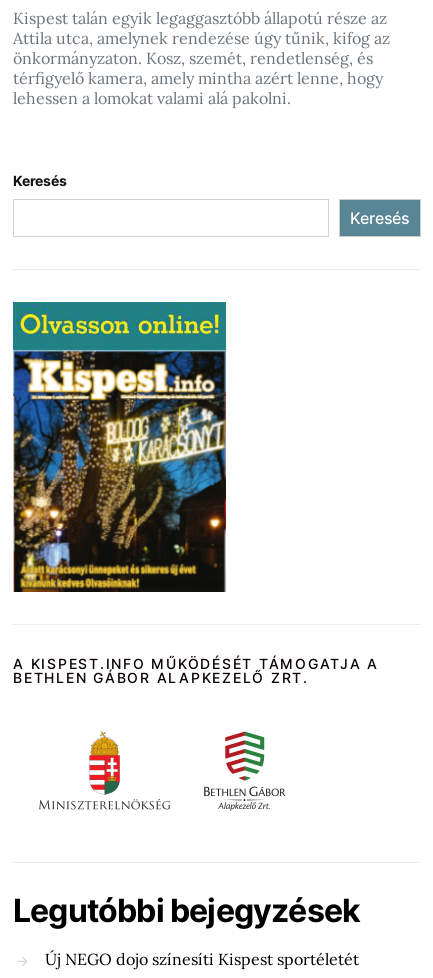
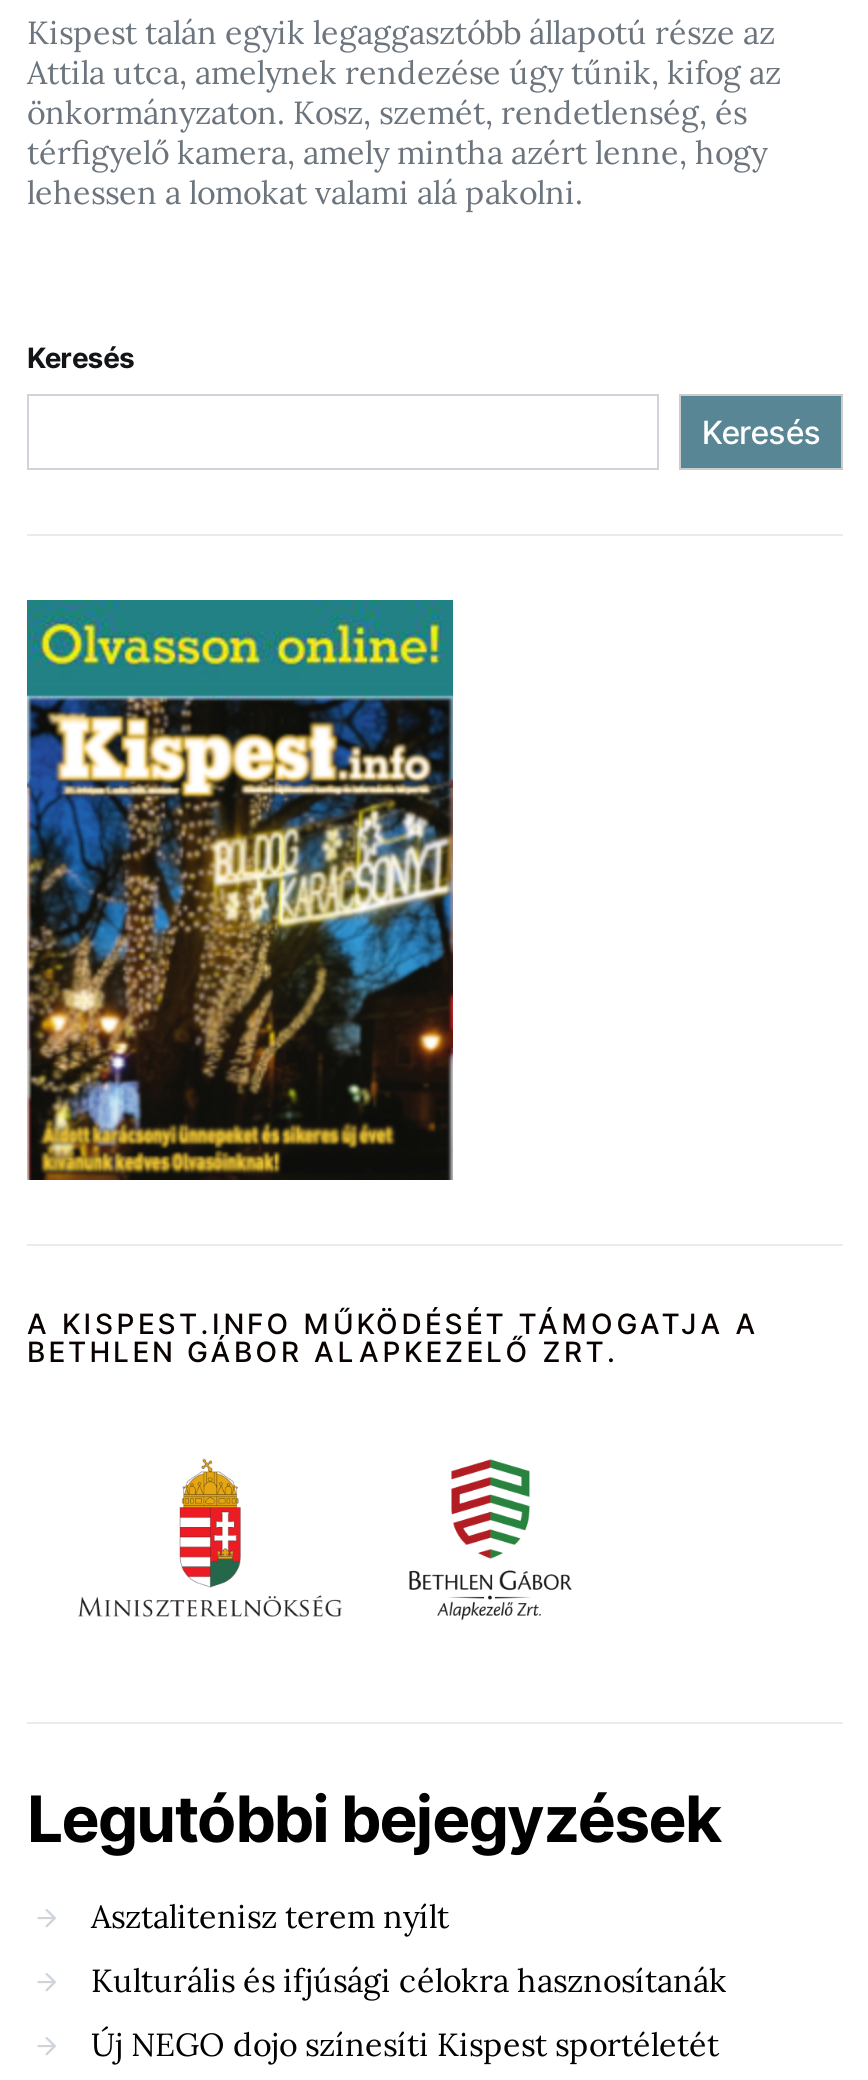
none -> [91,1896,727,2000] Asztalitenisz terem nyílt | Kulturális és ifjúsági célokra hasznosítanák

